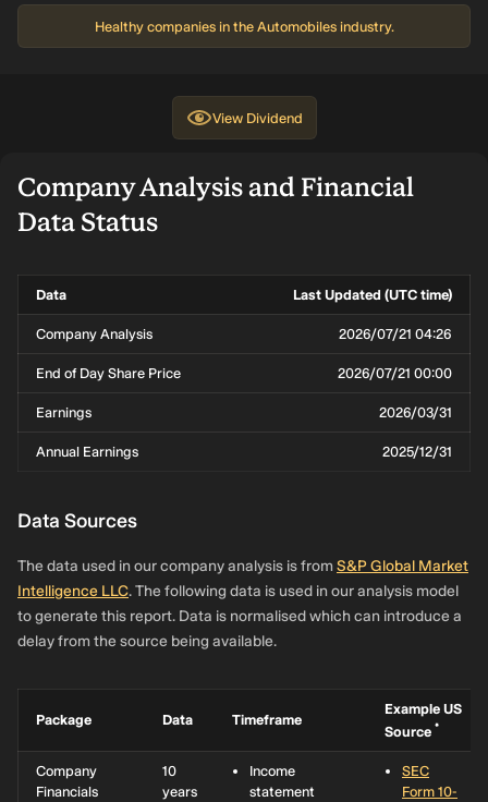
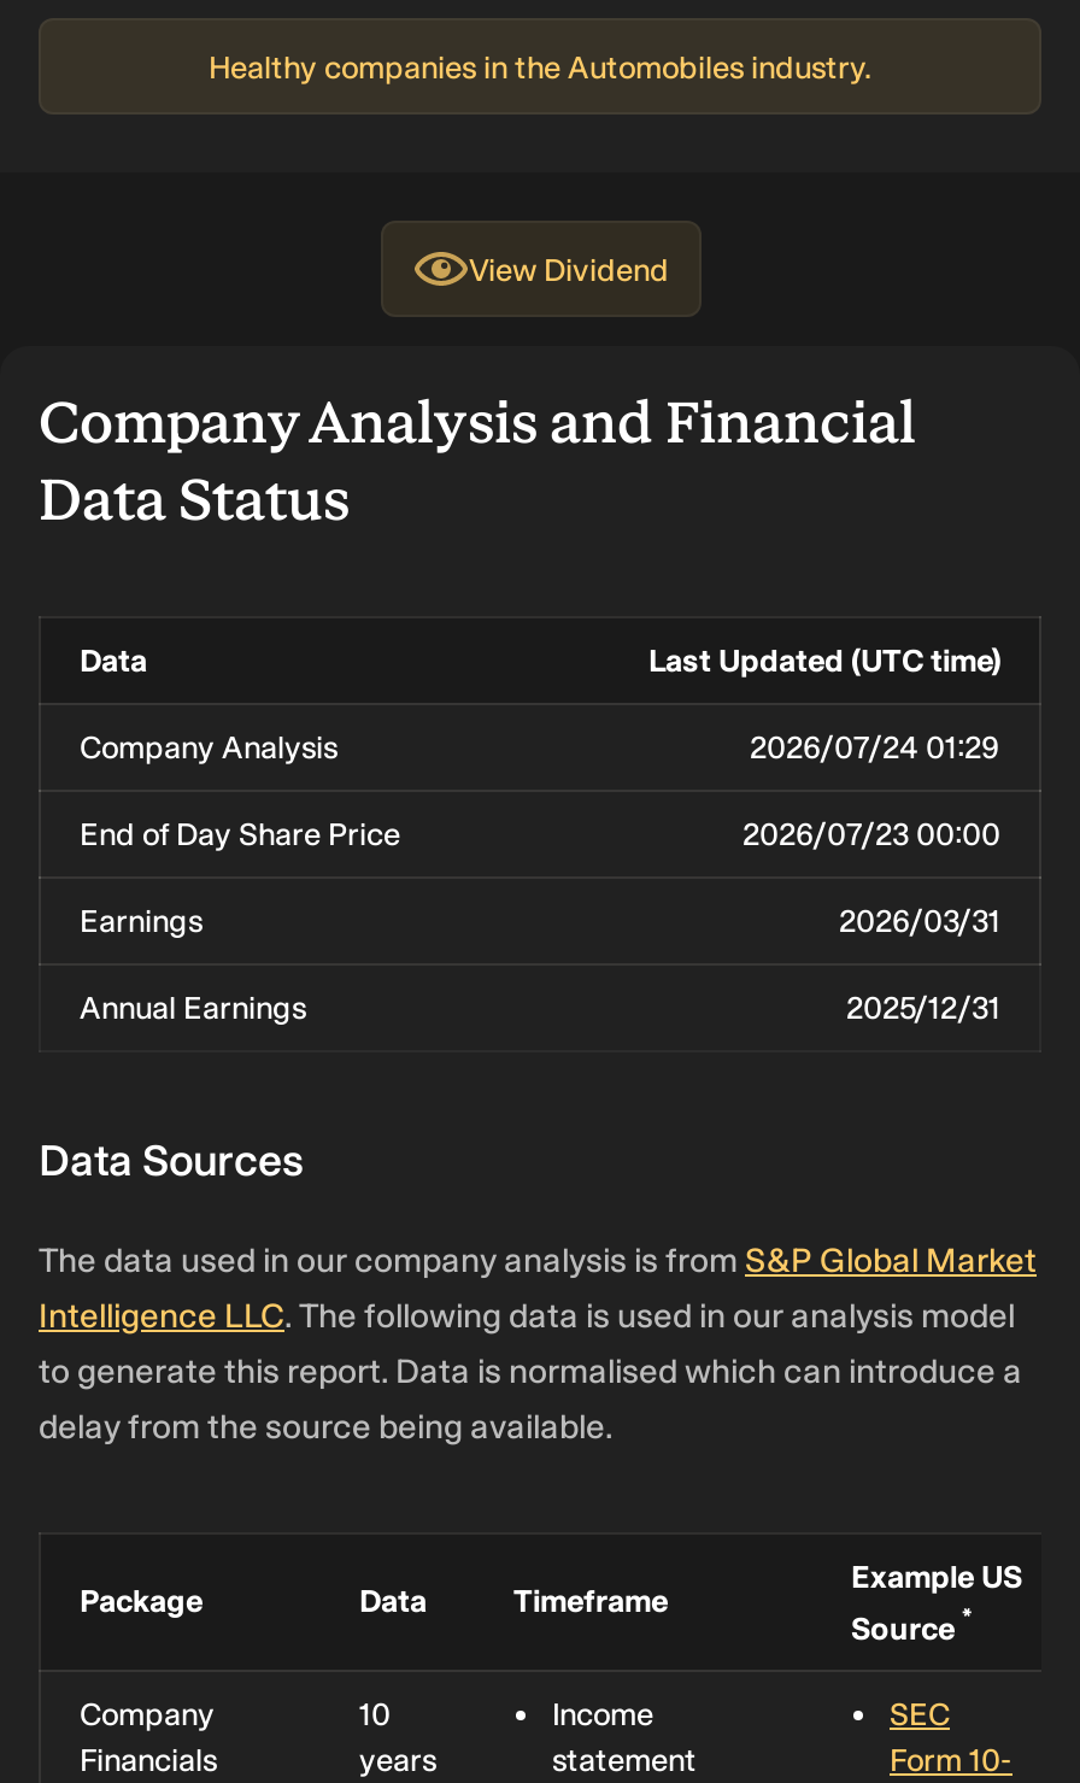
[339,326,452,342] 2026/07/21 04:26 -> [750,729,1000,766] 2026/07/24 01:29
[338,365,452,381] 2026/07/21 00:00 -> [742,816,1000,852] 2026/07/23 00:00

